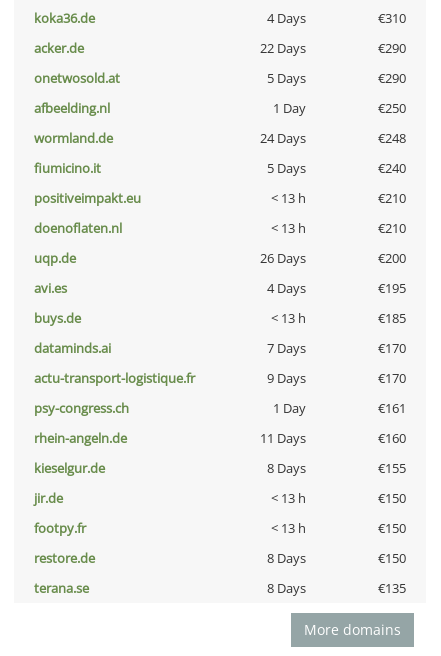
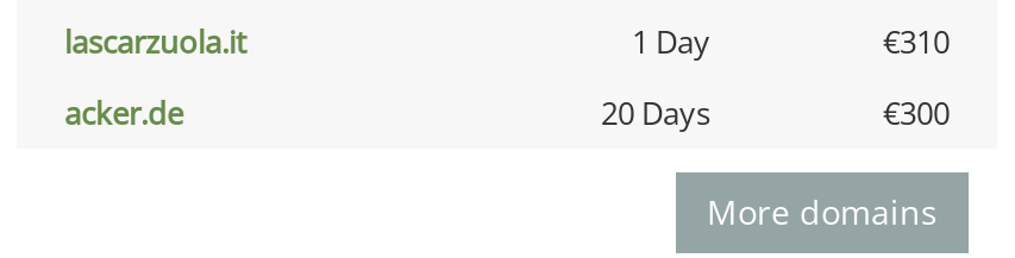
[34,9,305,27] koka36.de | 4 Days -> [64,21,710,63] lascarzuola.it | 1 Day
[34,39,406,597] 22 Days | €290 | onetwosold.at | 5 Days | €290 | afbeelding.nl | 1 Day | €250 | wormland.de | 24 Days | €248 | fiumicino.it | 5 Days | €240 | positiveimpakt.eu | < 13 h | €210 | doenoflaten.nl | < 13 h | €210 | uqp.de | 26 Days | €200 | avi.es | 4 Days | €195 | buys.de | < 13 h | €185 | dataminds.ai | 7 Days | €170 | actu-transport-logistique.fr | 9 Days | €170 | psy-congress.ch | 1 Day | €161 | rhein-angeln.de | 11 Days | €160 | kieselgur.de | 8 Days | €155 | jir.de | < 13 h | €150 | footpy.fr | < 13 h | €150 | restore.de | 8 Days | €150 | terana.se | 8 Days | €135 -> [601,92,950,135] 20 Days | €300

